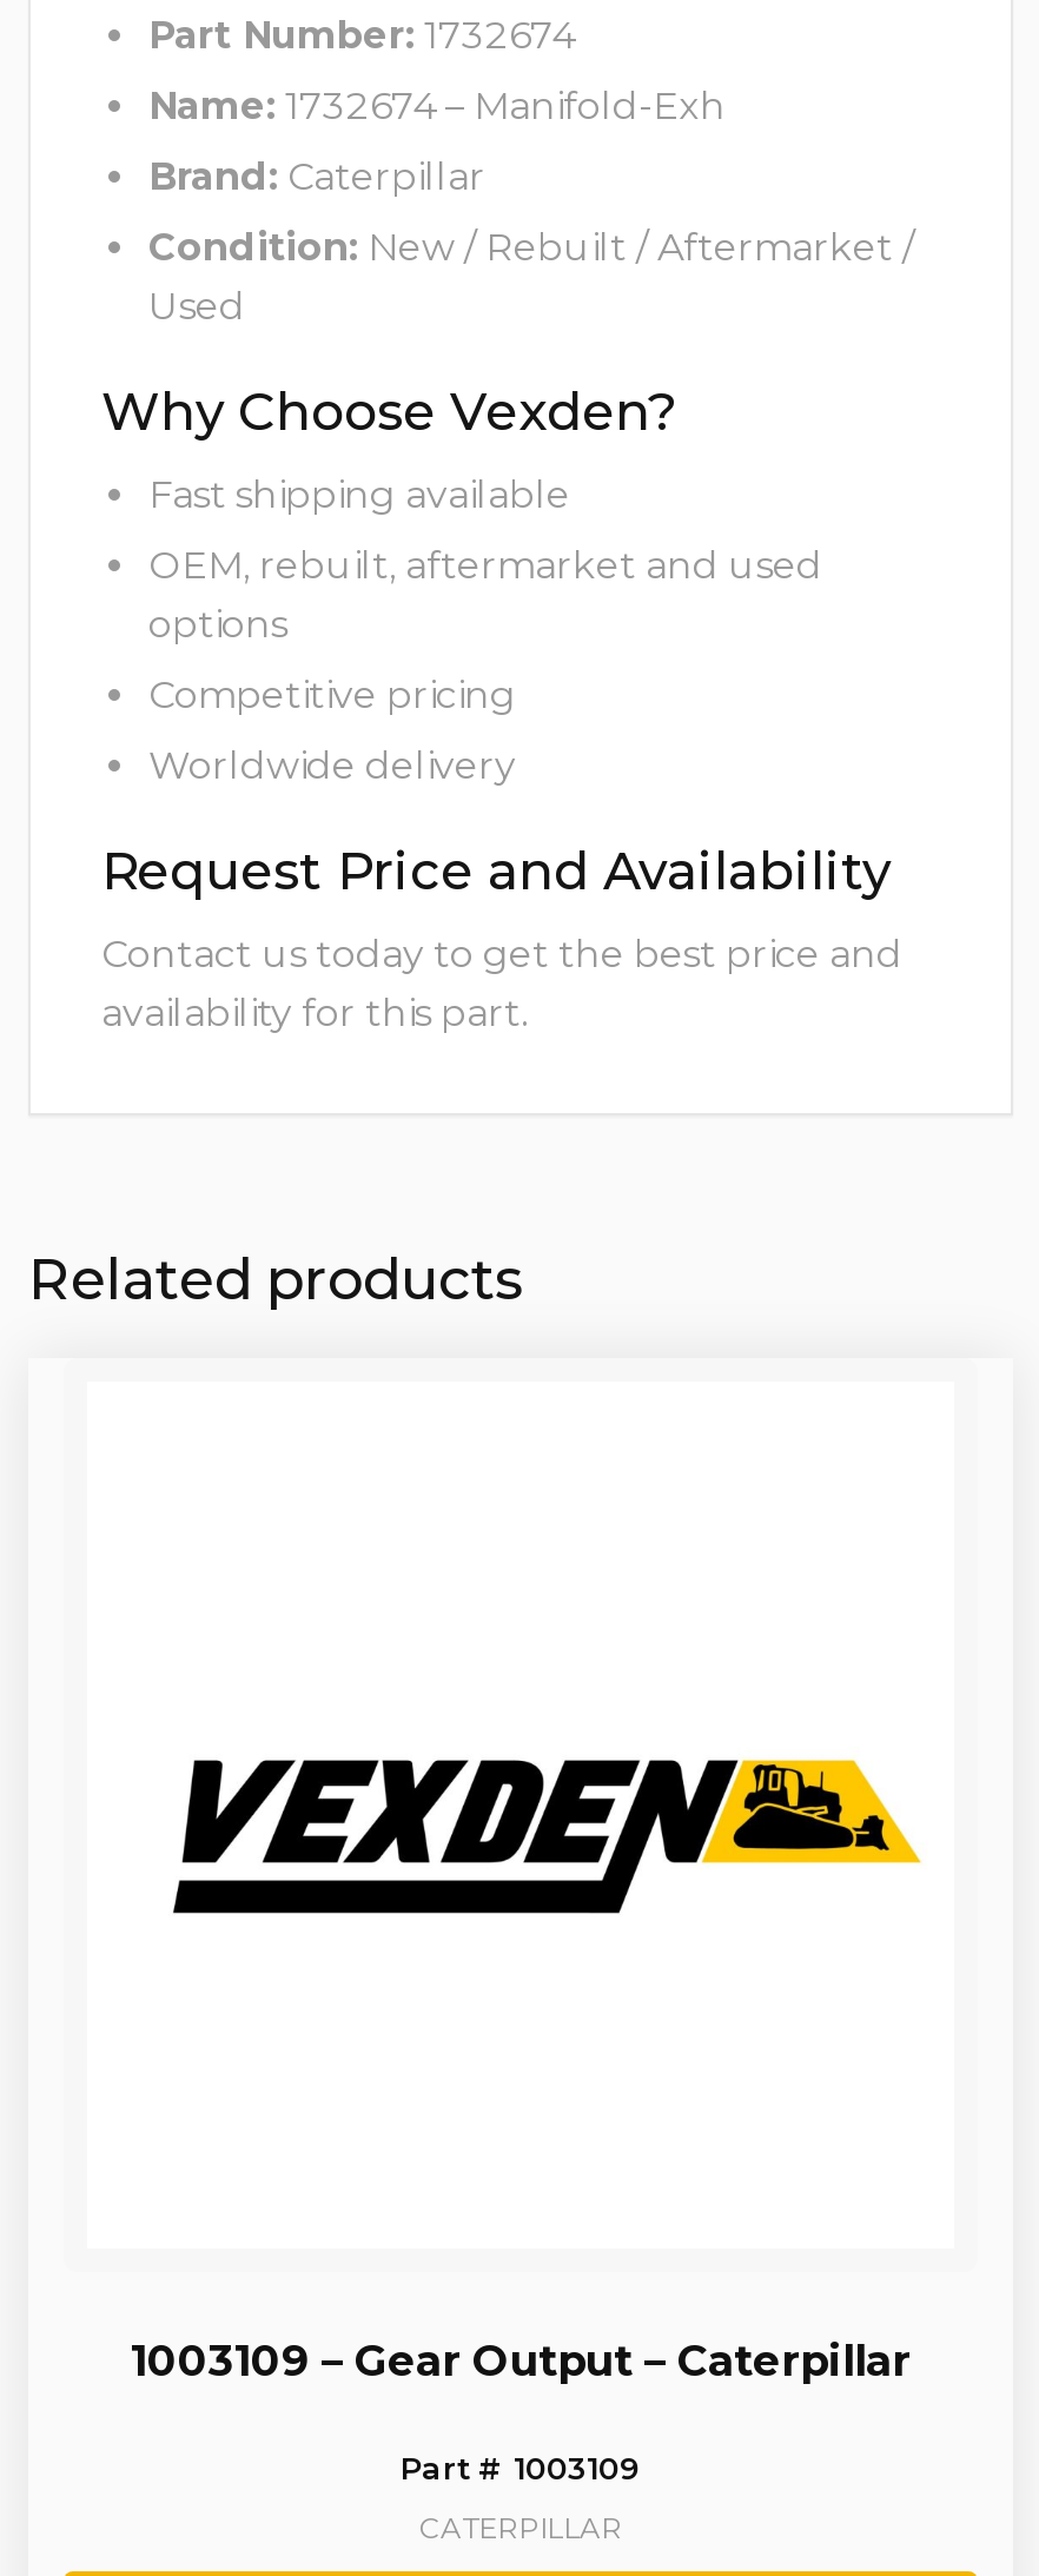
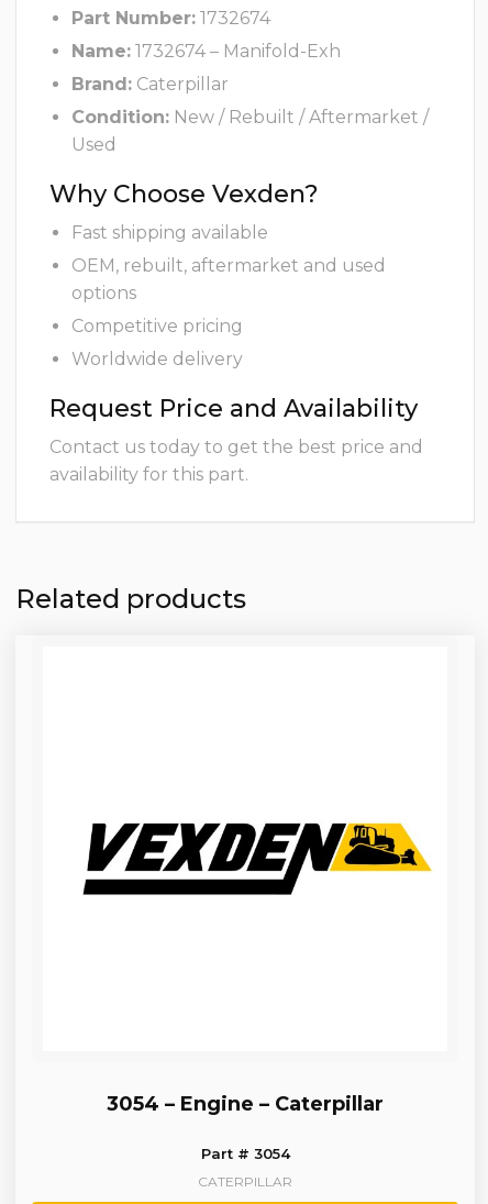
[131,2336,911,2388] 1003109 – Gear Output – Caterpillar -> [107,1092,384,1116] 3054 – Engine – Caterpillar
[401,2449,641,2486] Part # 1003109 -> [201,1145,290,1162] Part # 3054

